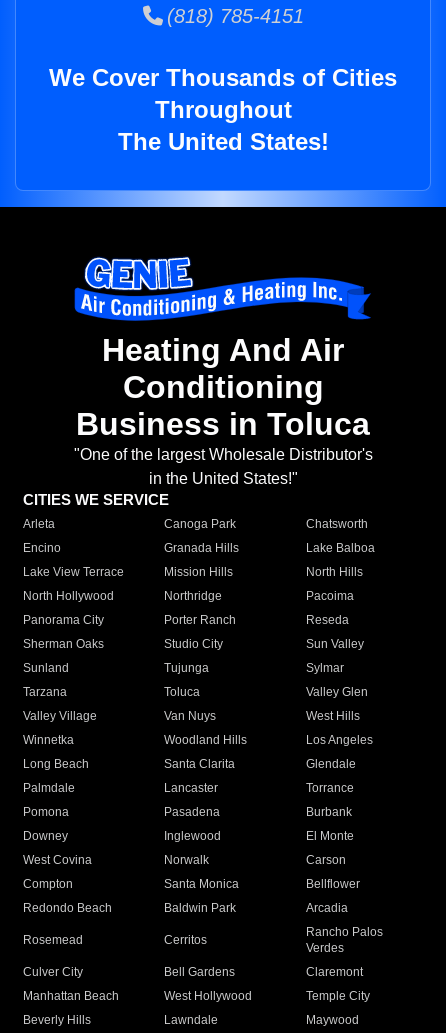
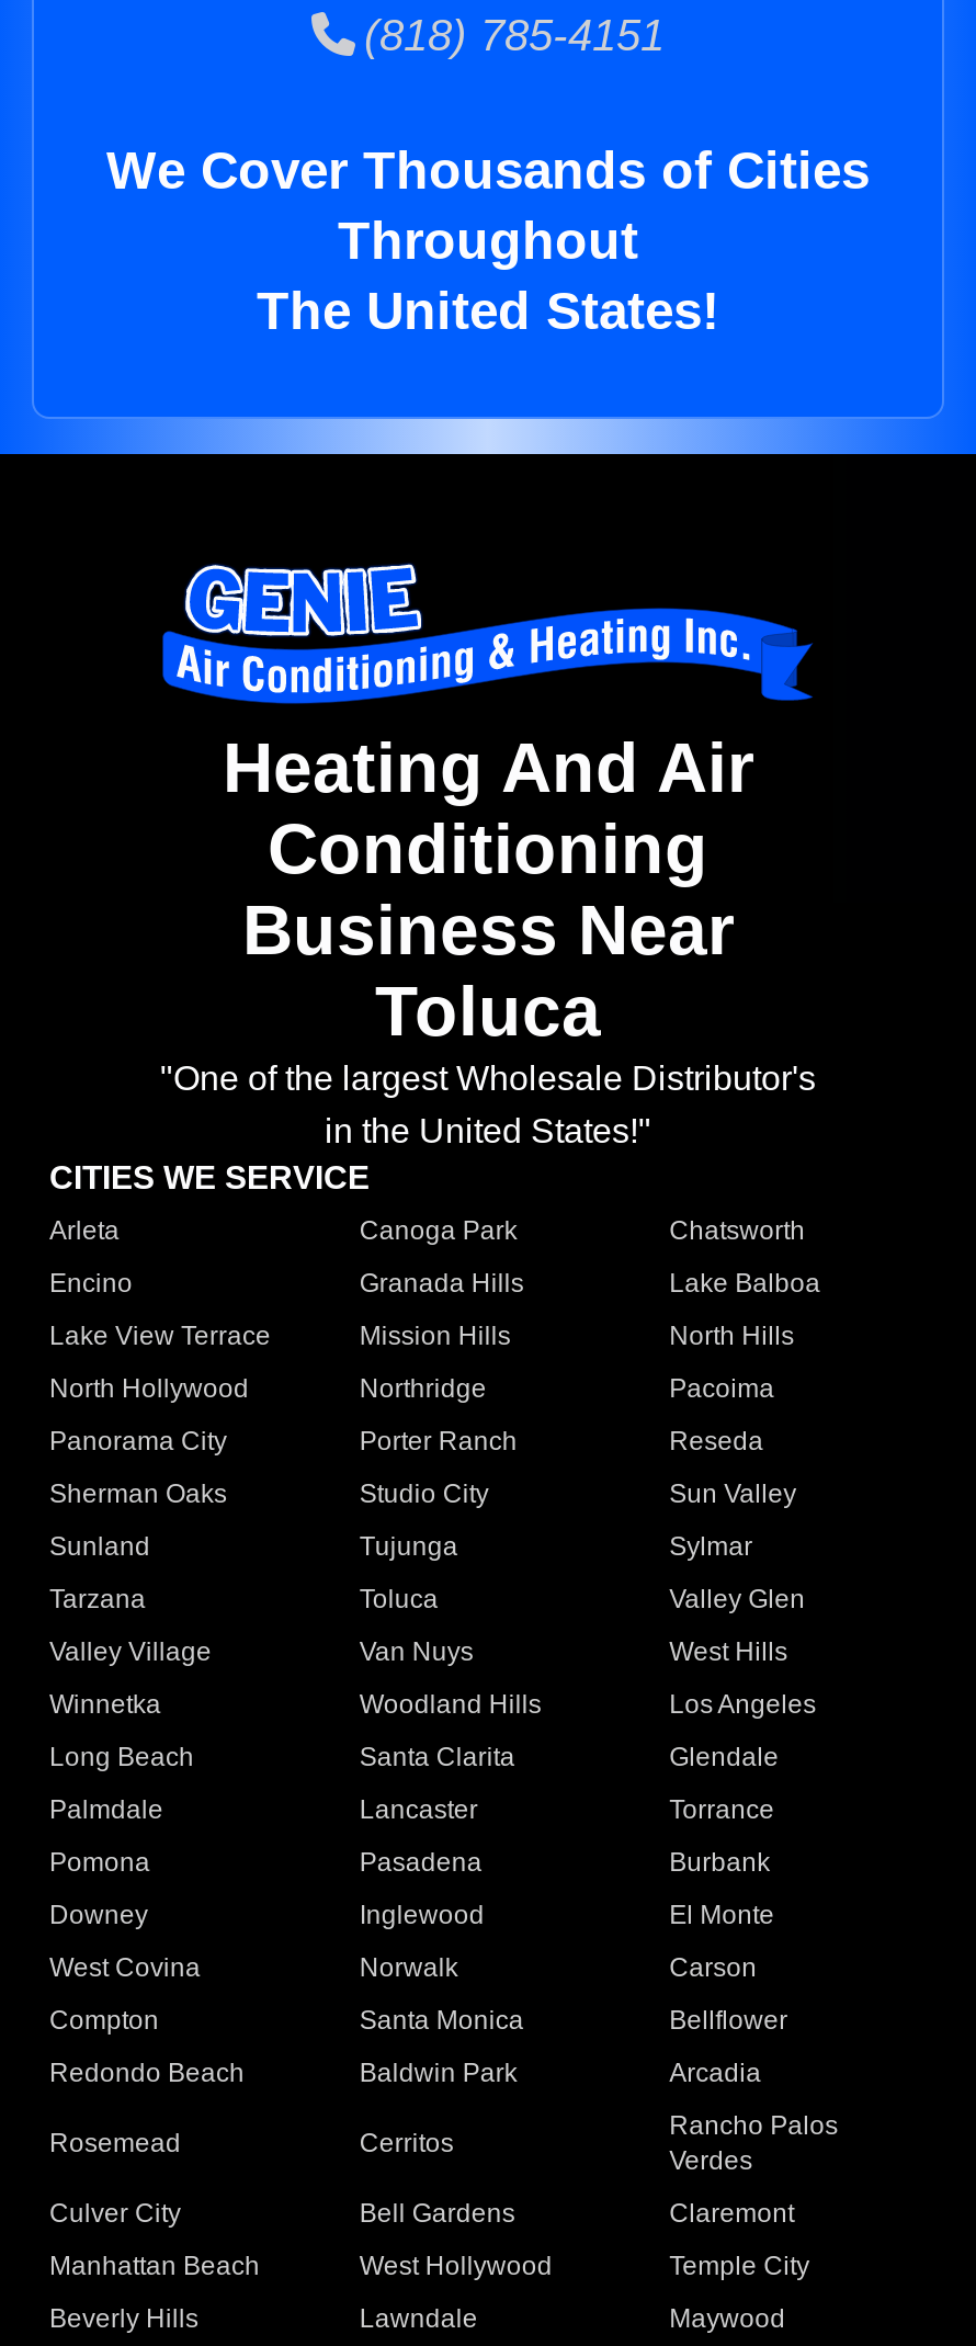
[76,406,370,442] Business in Toluca -> [242,891,734,1051] Business Near | Toluca

